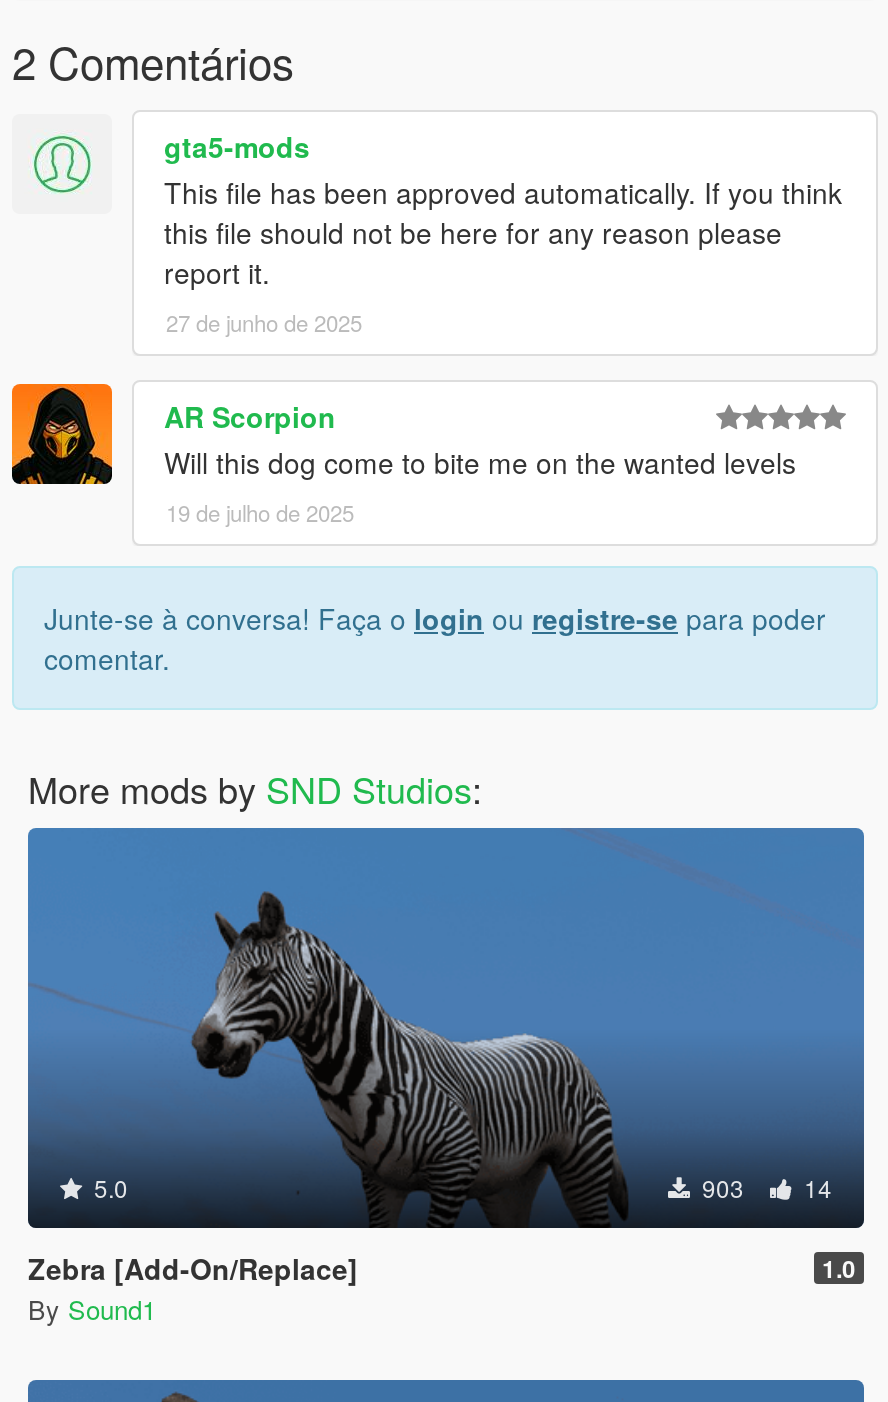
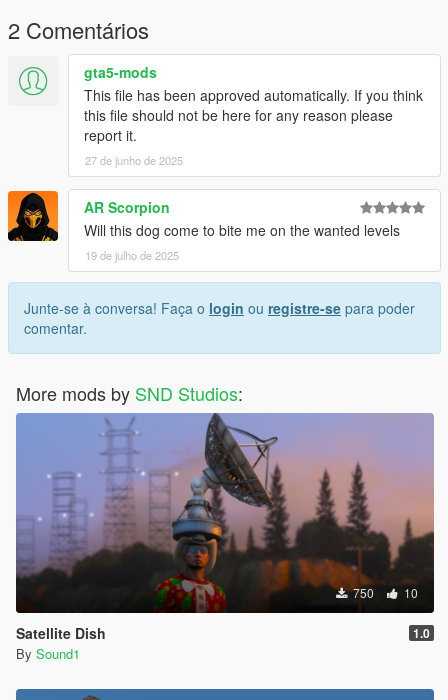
[28,828,866,1228] [image] | 5.0 | 903 | 14 -> [16,413,435,613] [image] | 750 | 10
[28,1248,358,1288] Zebra [Add-On/Replace] -> [16,623,106,643] Satellite Dish

